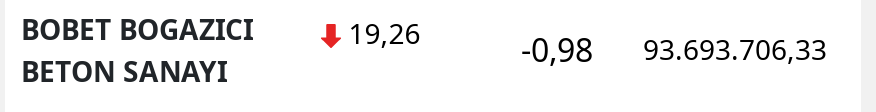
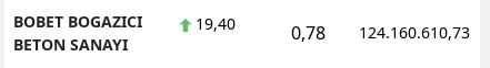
[349,14,421,52] 19,26 -> [195,13,235,34] 19,40
[521,28,593,72] -0,98 -> [291,21,326,45] 0,78
[643,30,827,68] 93.693.706,33 -> [359,22,470,43] 124.160.610,73

